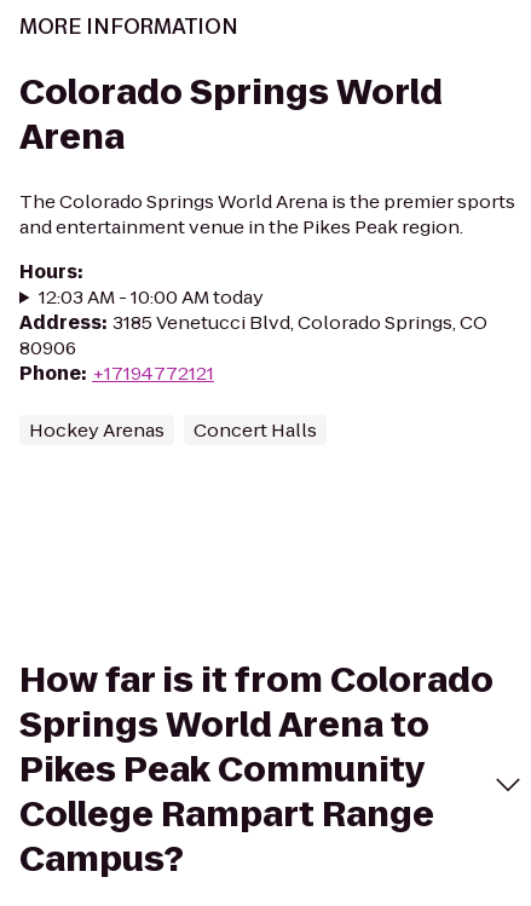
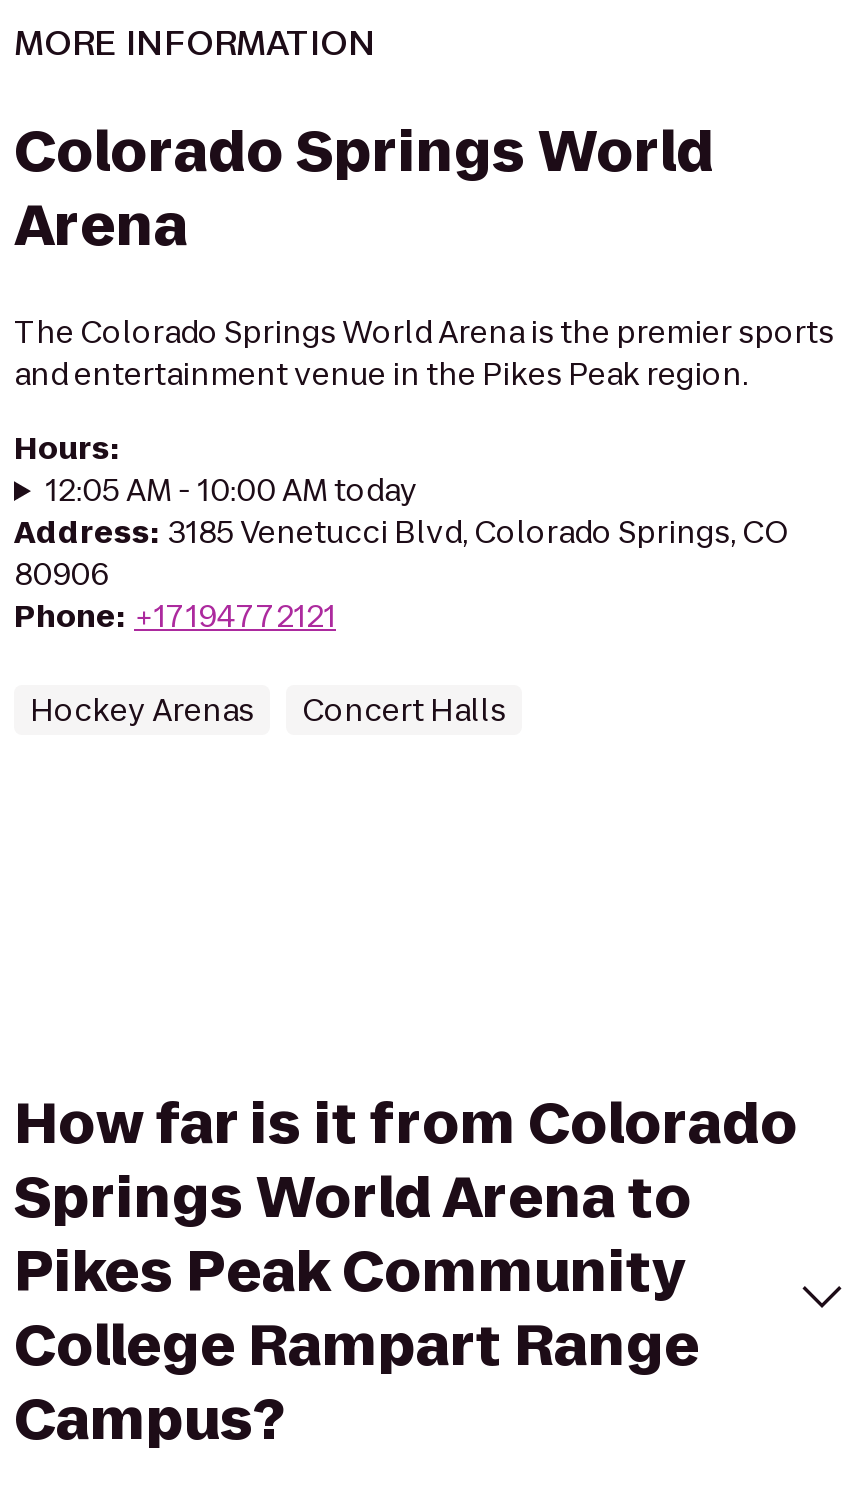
[39,284,264,310] 12:03 AM - 10:00 AM today -> [46,469,418,511] 12:05 AM - 10:00 AM today

